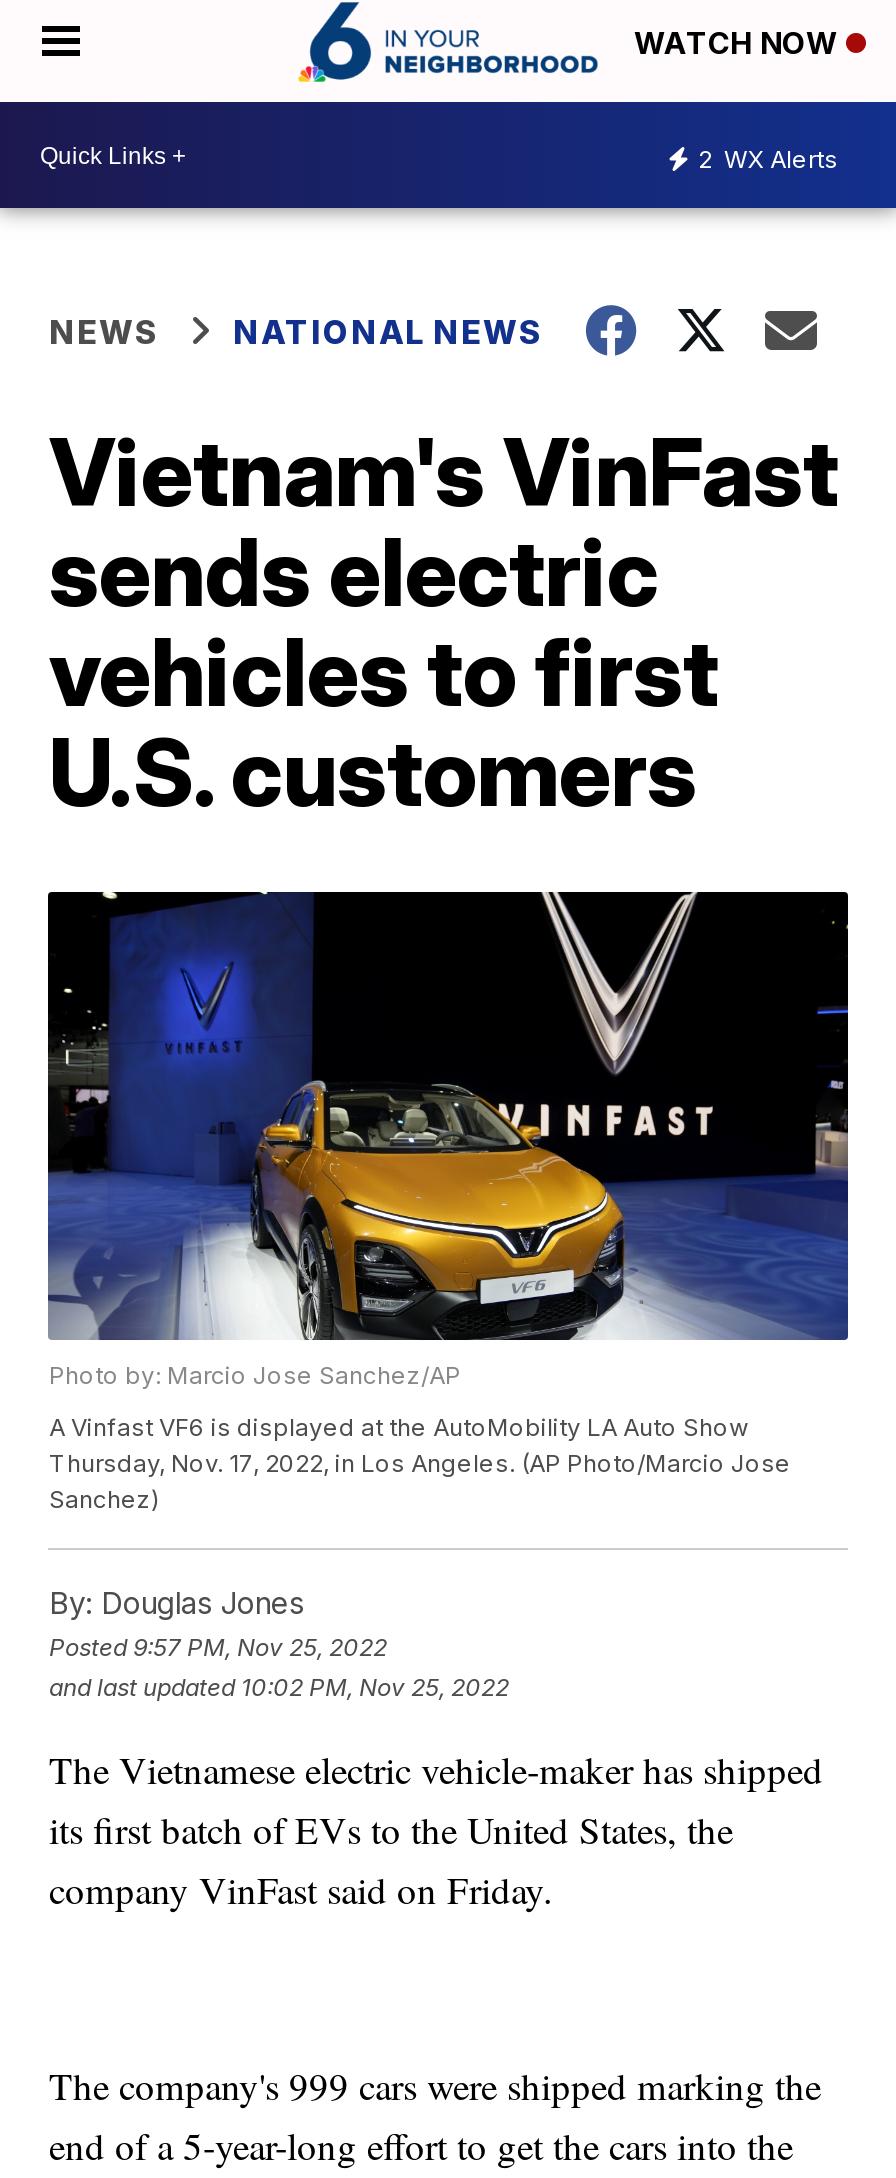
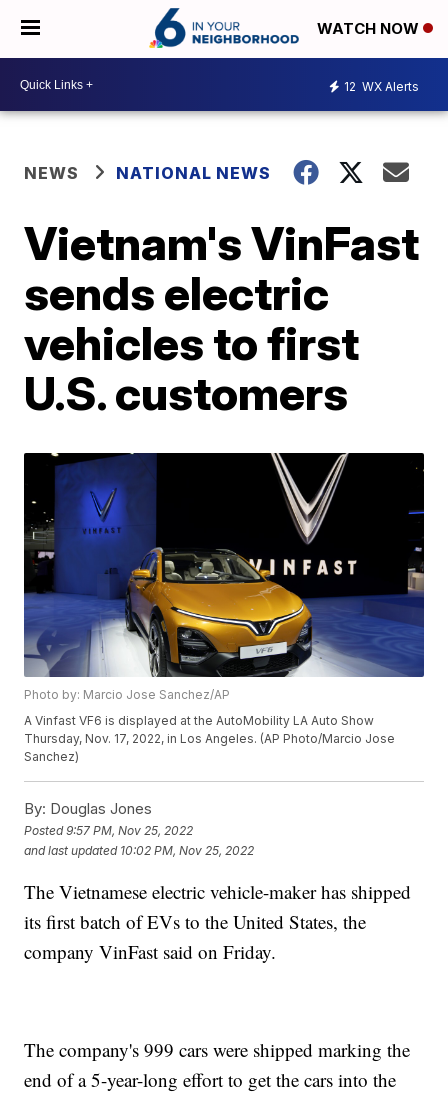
[698,143,838,173] 2 WX Alerts -> [344,78,419,93] 12 WX Alerts

